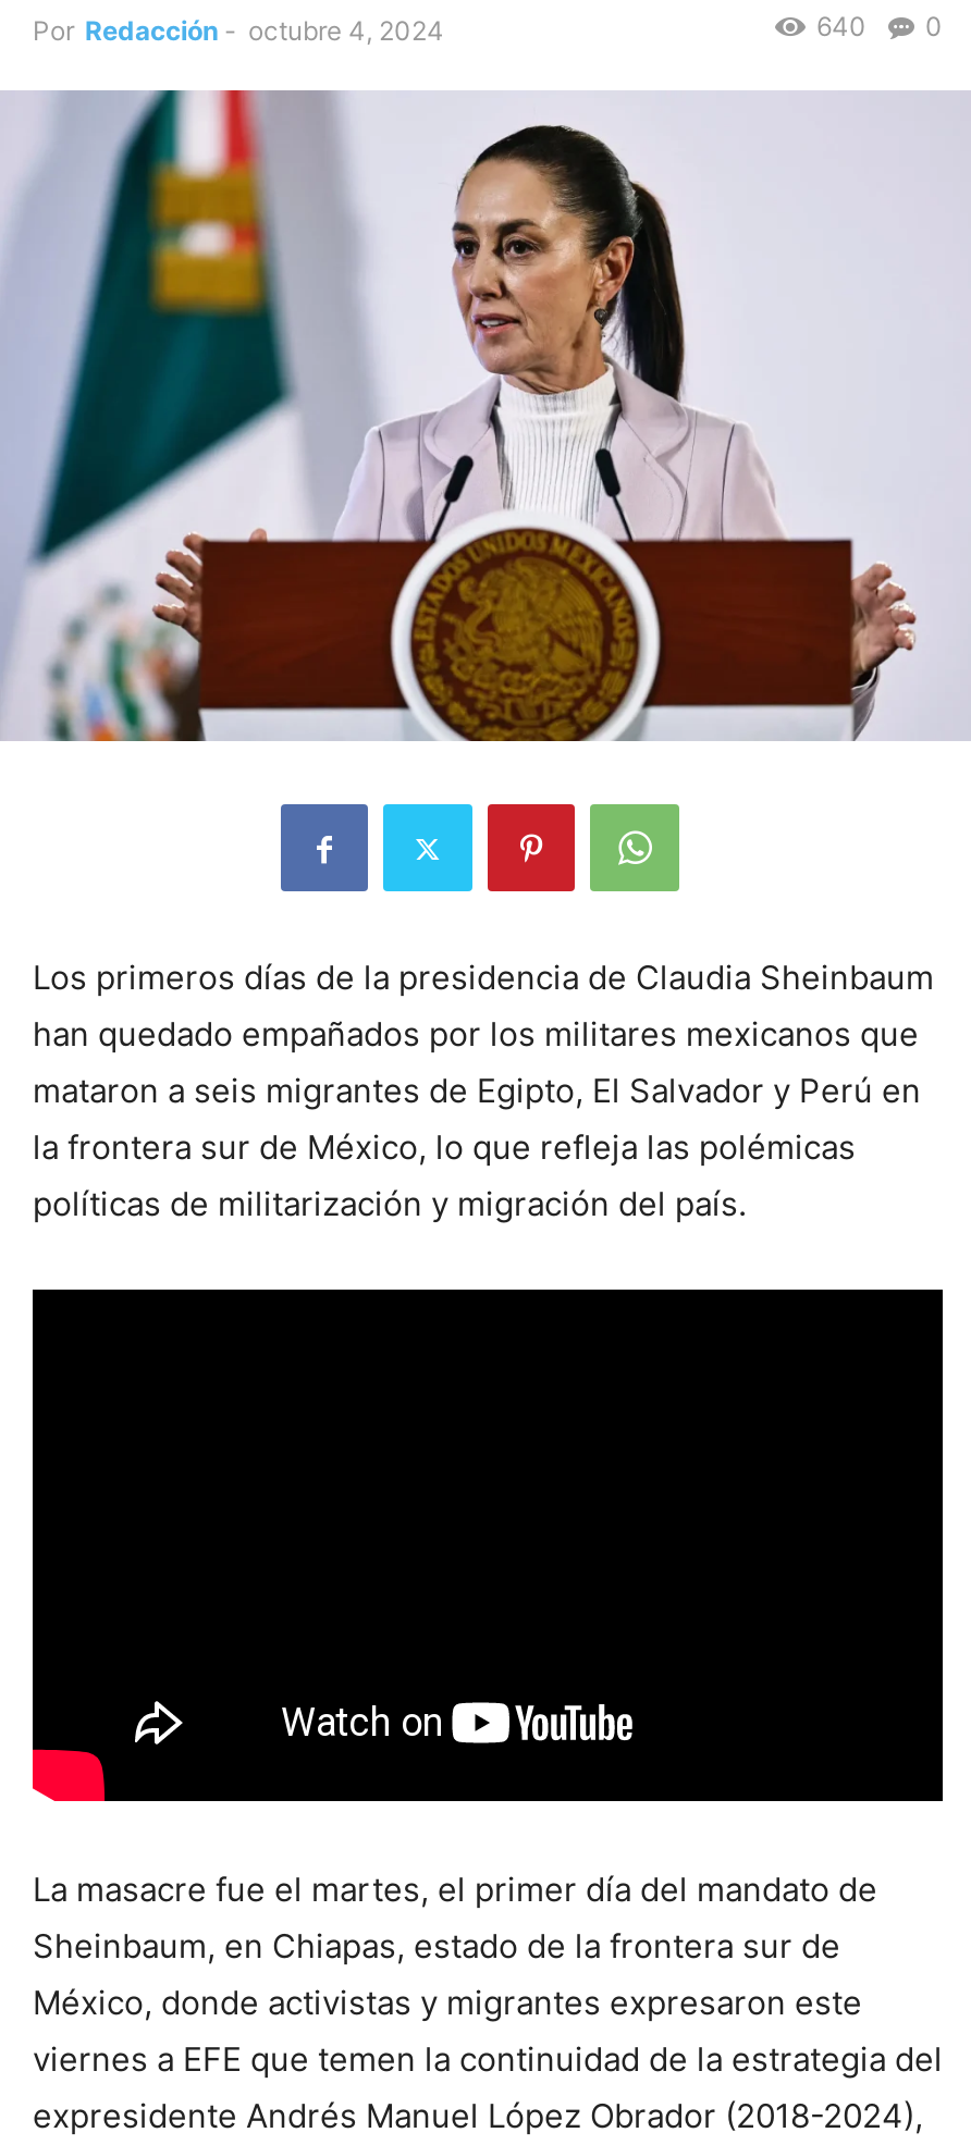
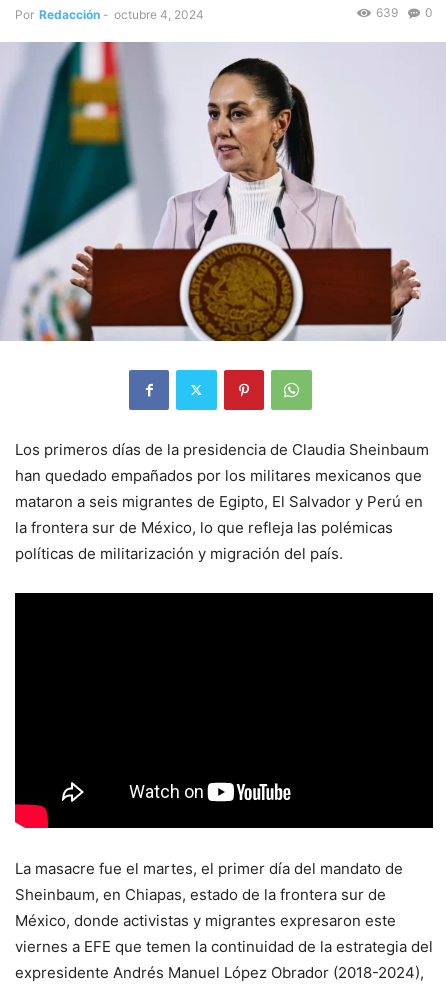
[816,10,943,42] 640 0 -> [376,5,433,20] 639 0

